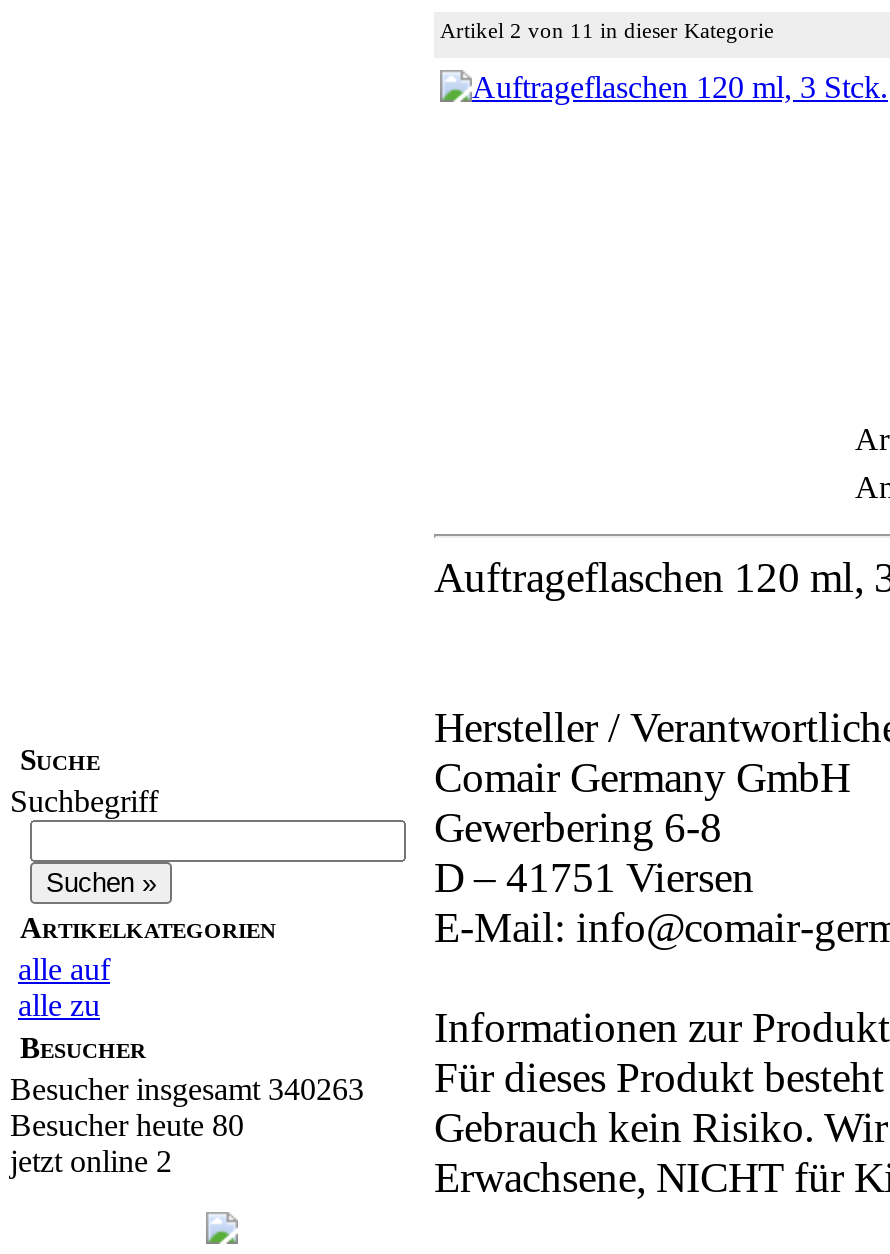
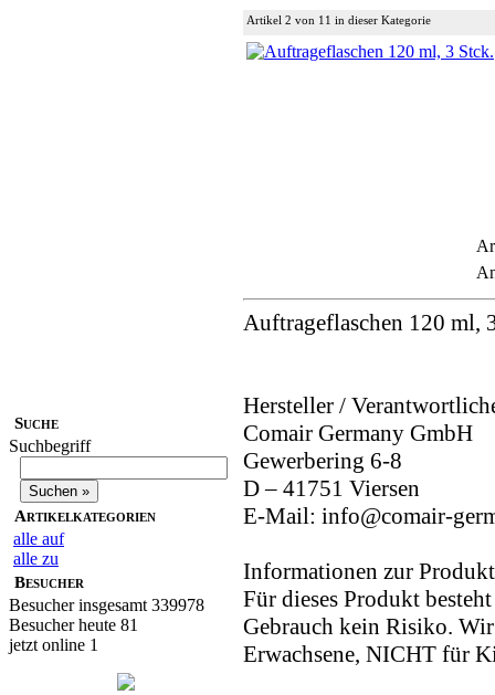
[10,1072,364,1106] Besucher insgesamt 340263 -> [9,596,204,615] Besucher insgesamt 339978
[10,1108,244,1142] Besucher heute 80 -> [9,616,138,634] Besucher heute 81
[10,1144,172,1178] jetzt online 2 -> [9,636,98,654] jetzt online 1

